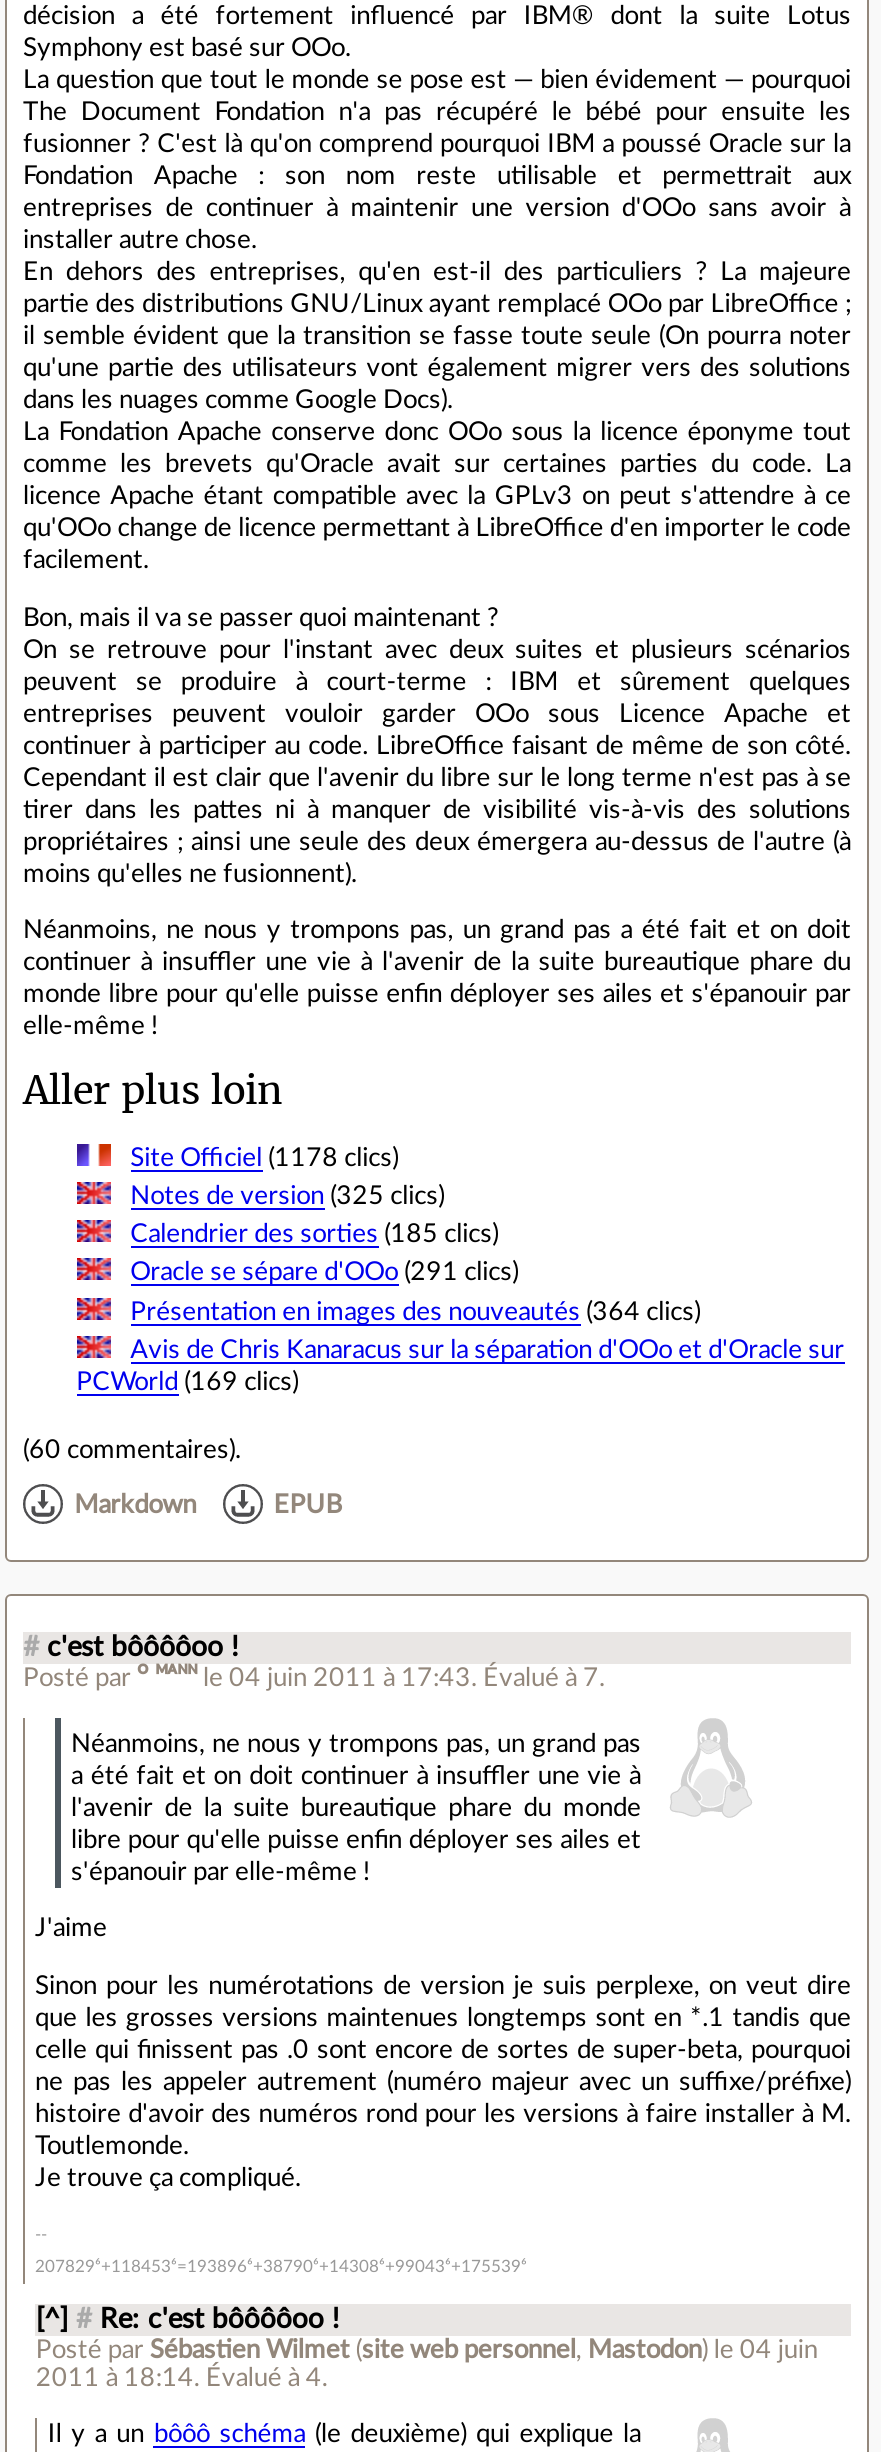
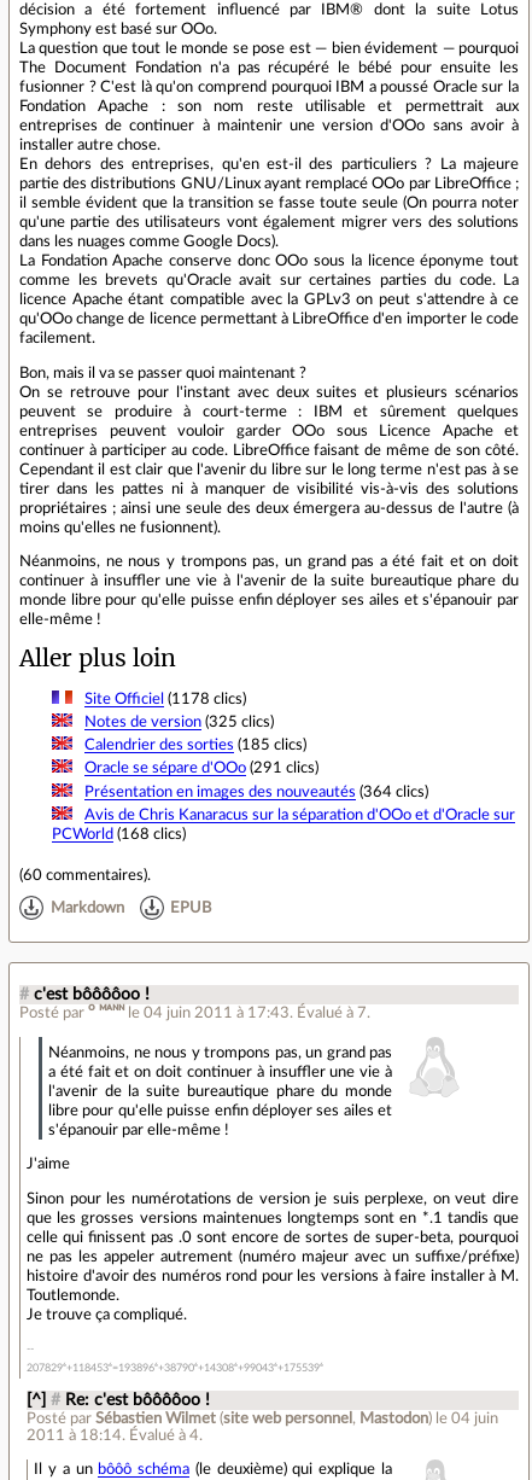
[76,1370,298,1394] PCWorld (169 clics) -> [51,827,185,841] PCWorld (168 clics)

